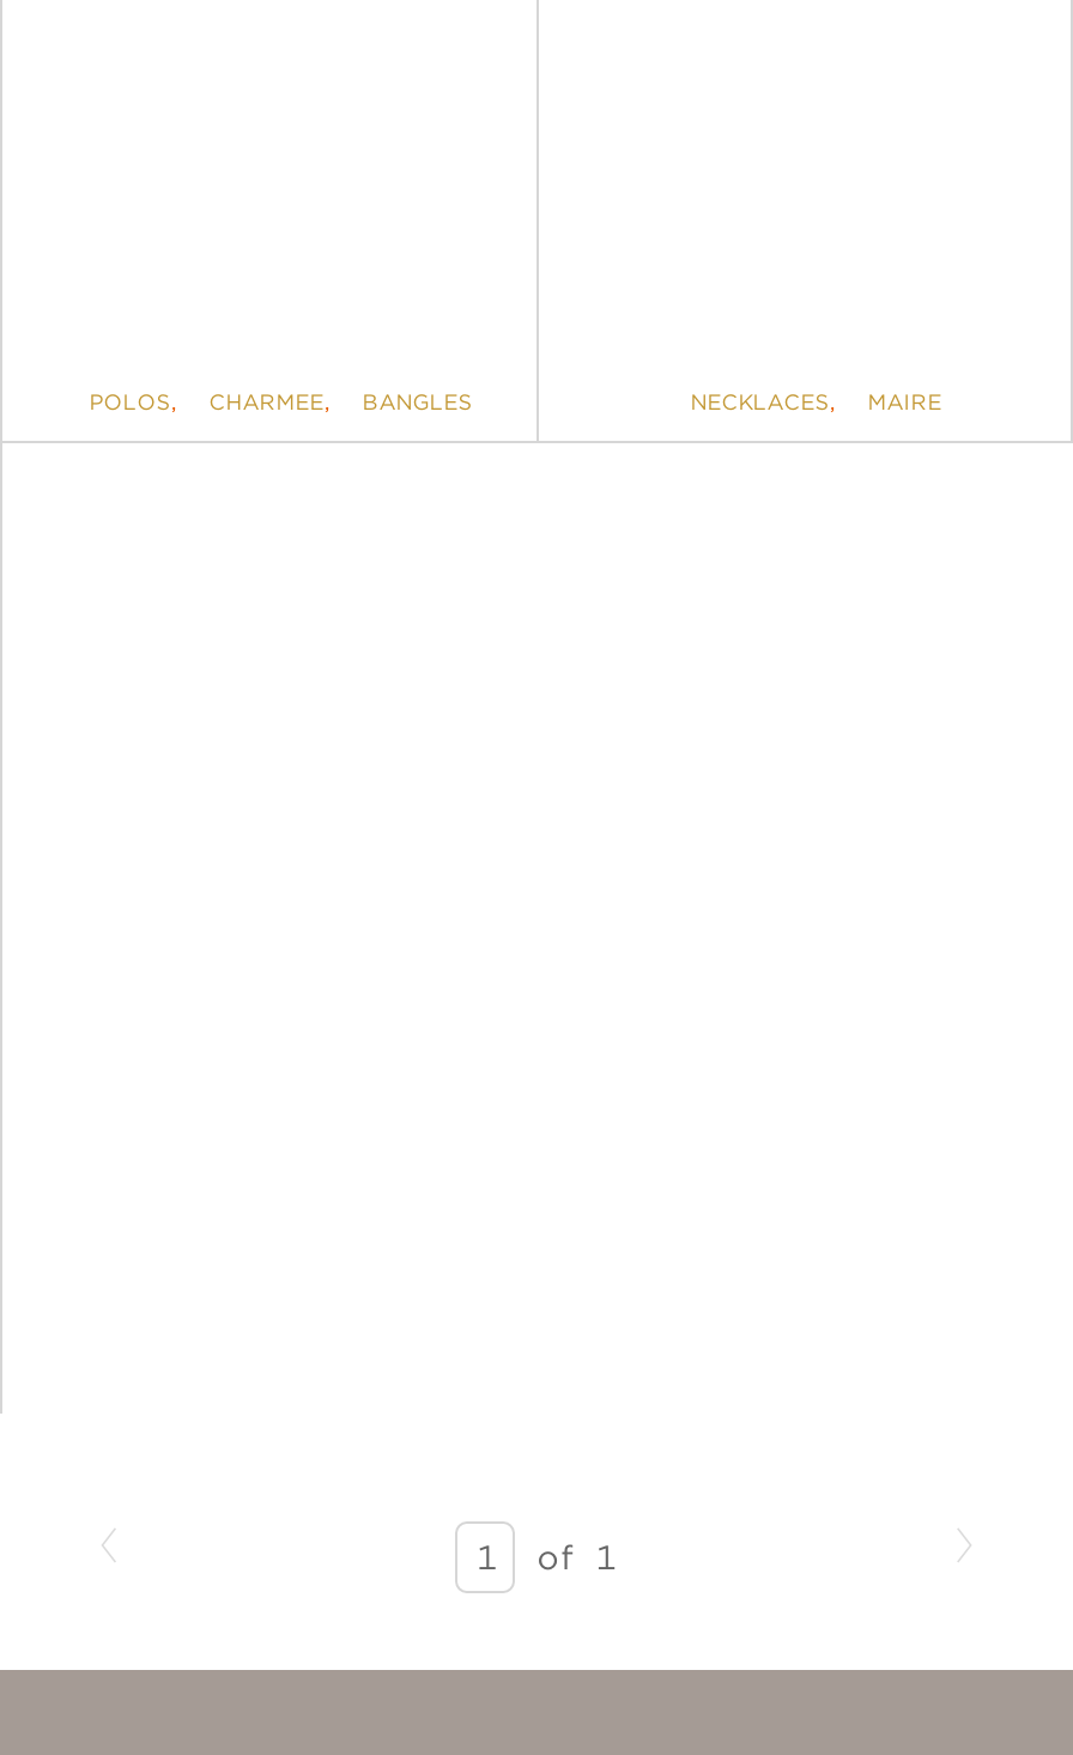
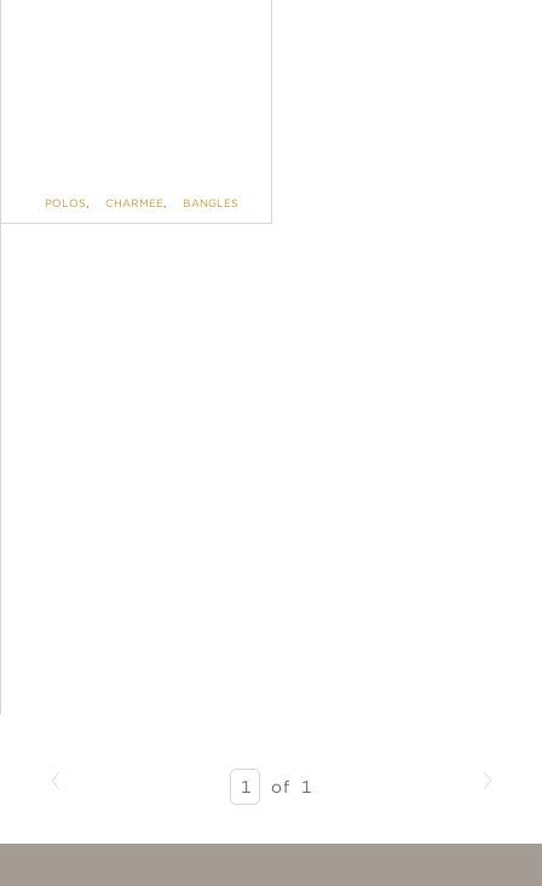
[690,389,942,415] NECKLACES, | MAIRE -> none

